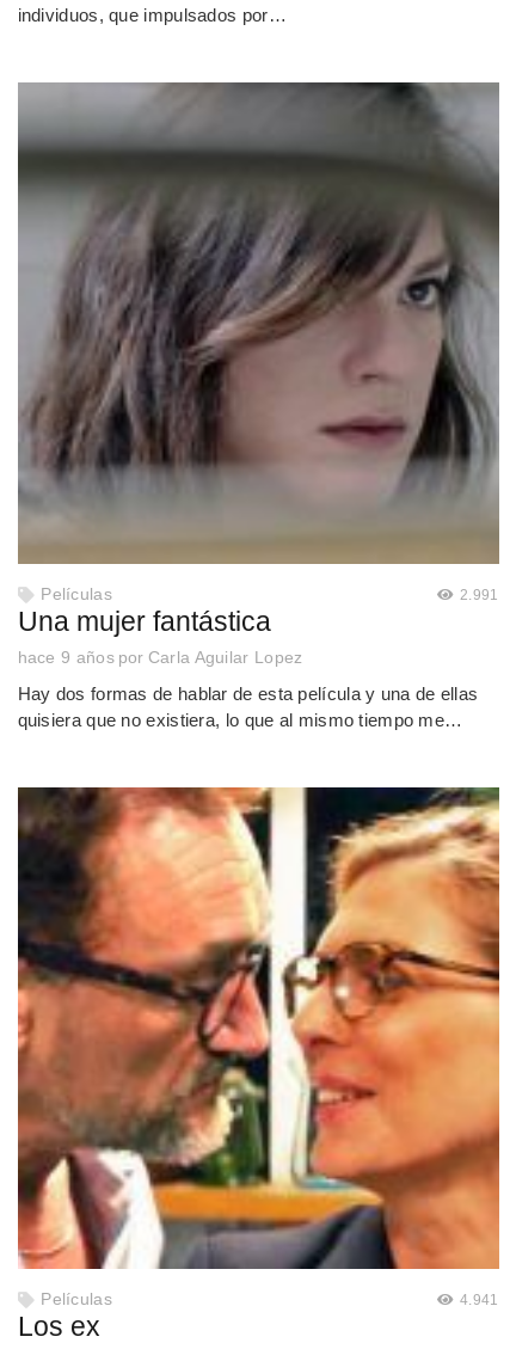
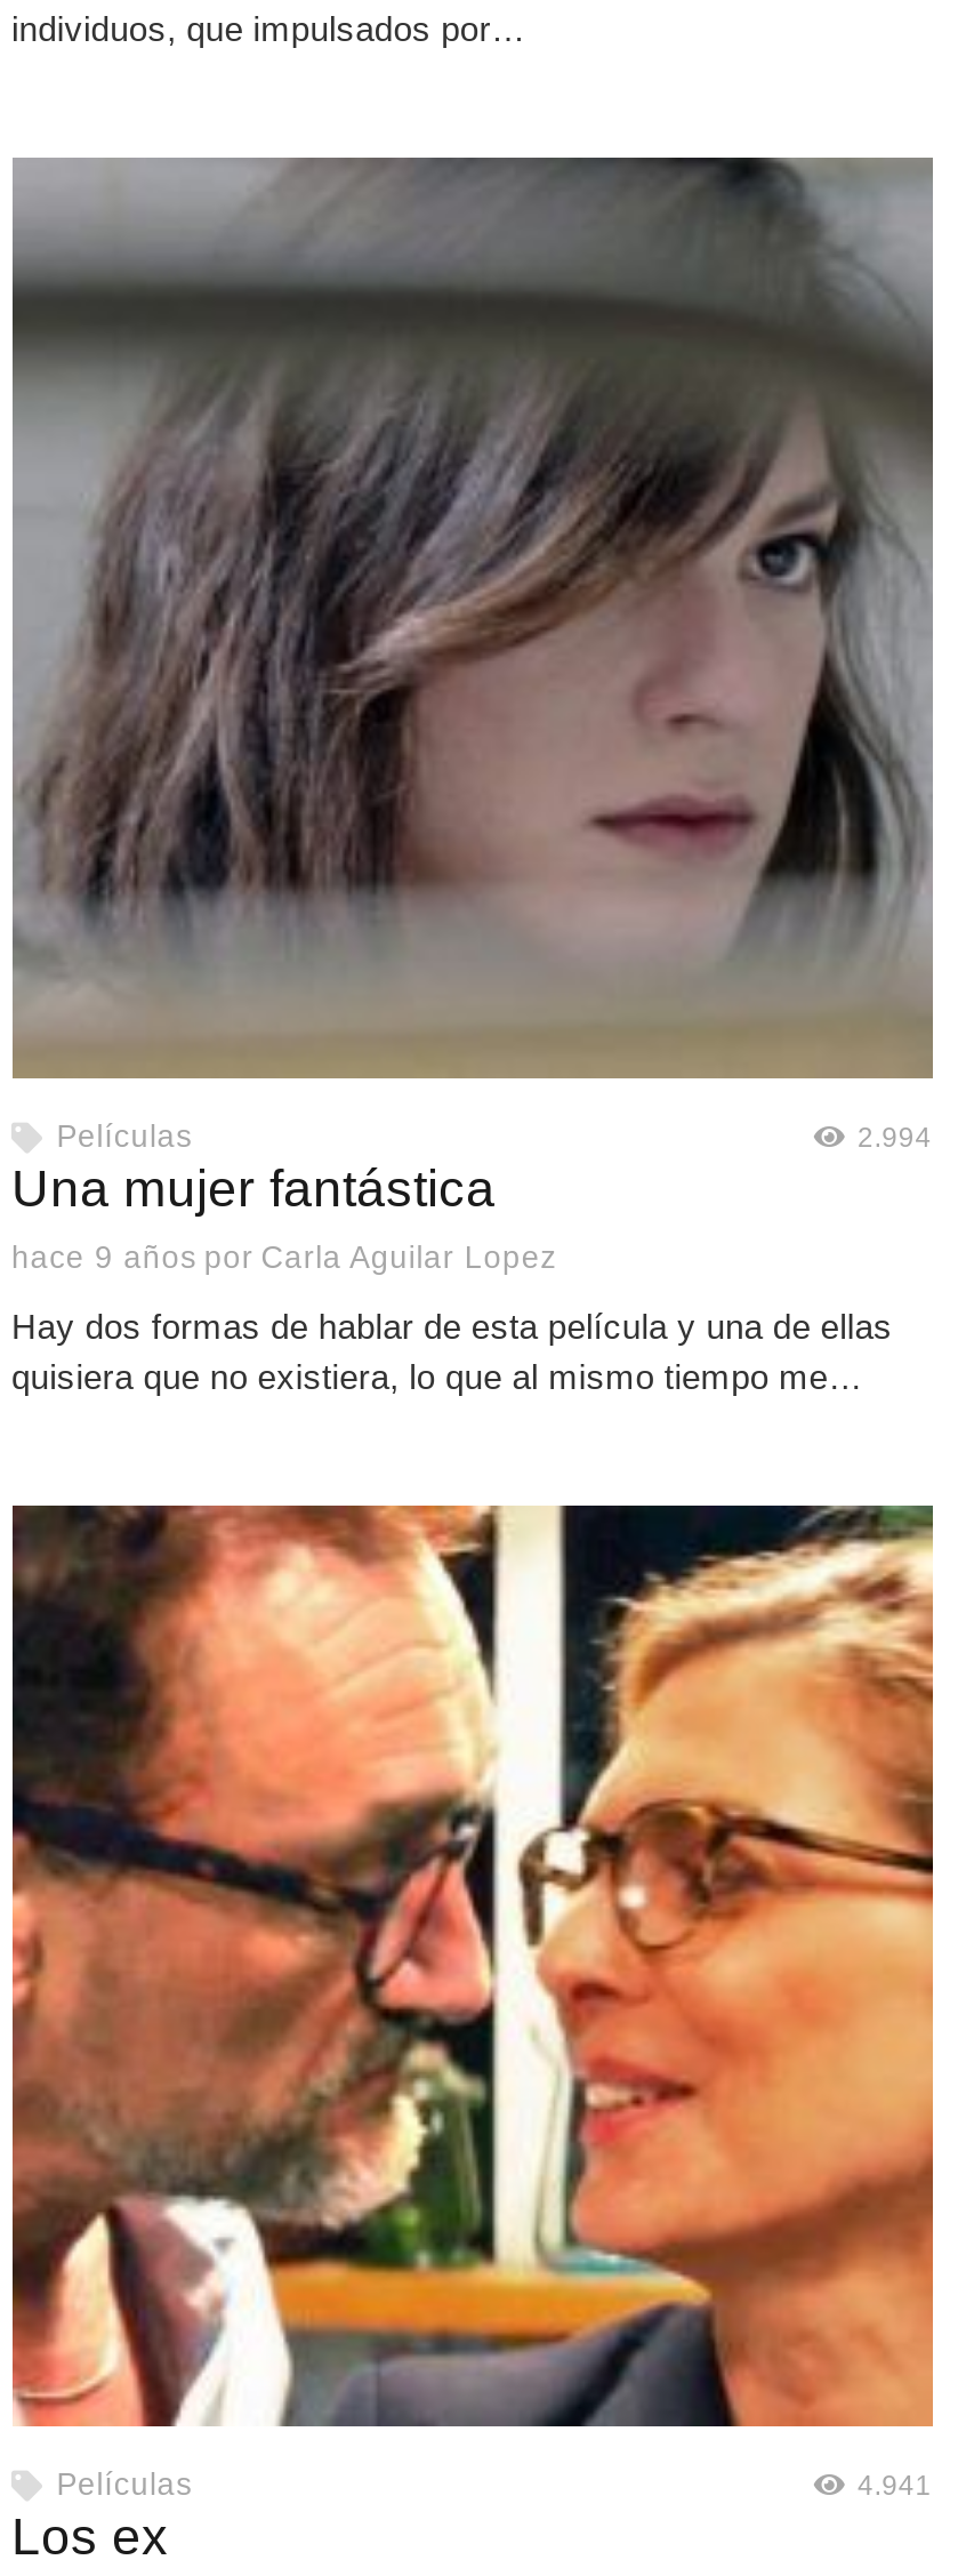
[460,586,499,603] 2.991 -> [858,1121,932,1153] 2.994

